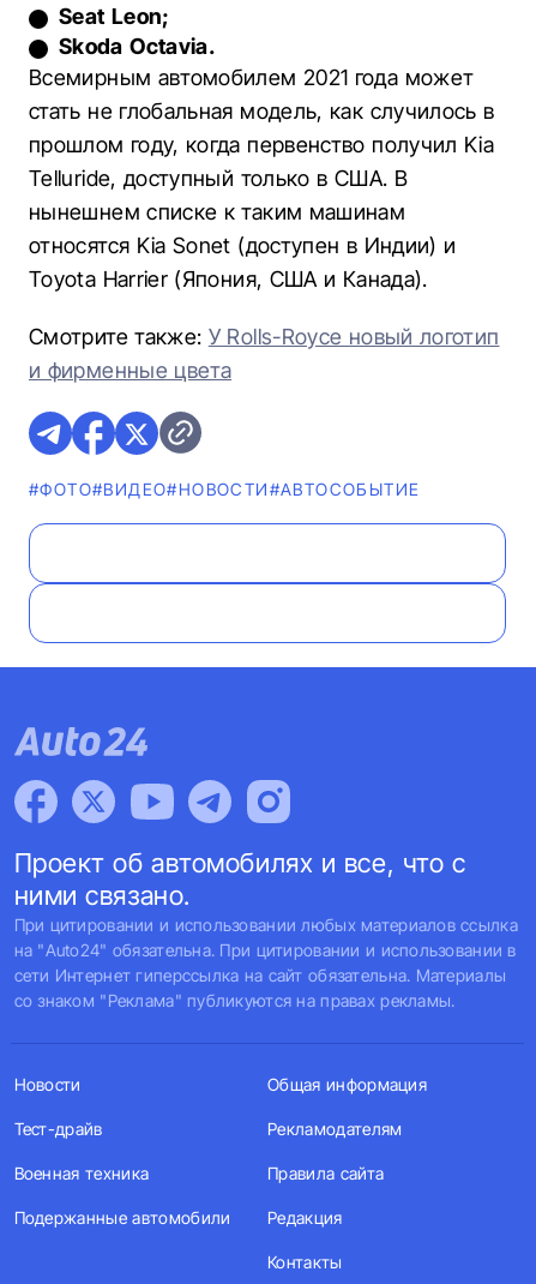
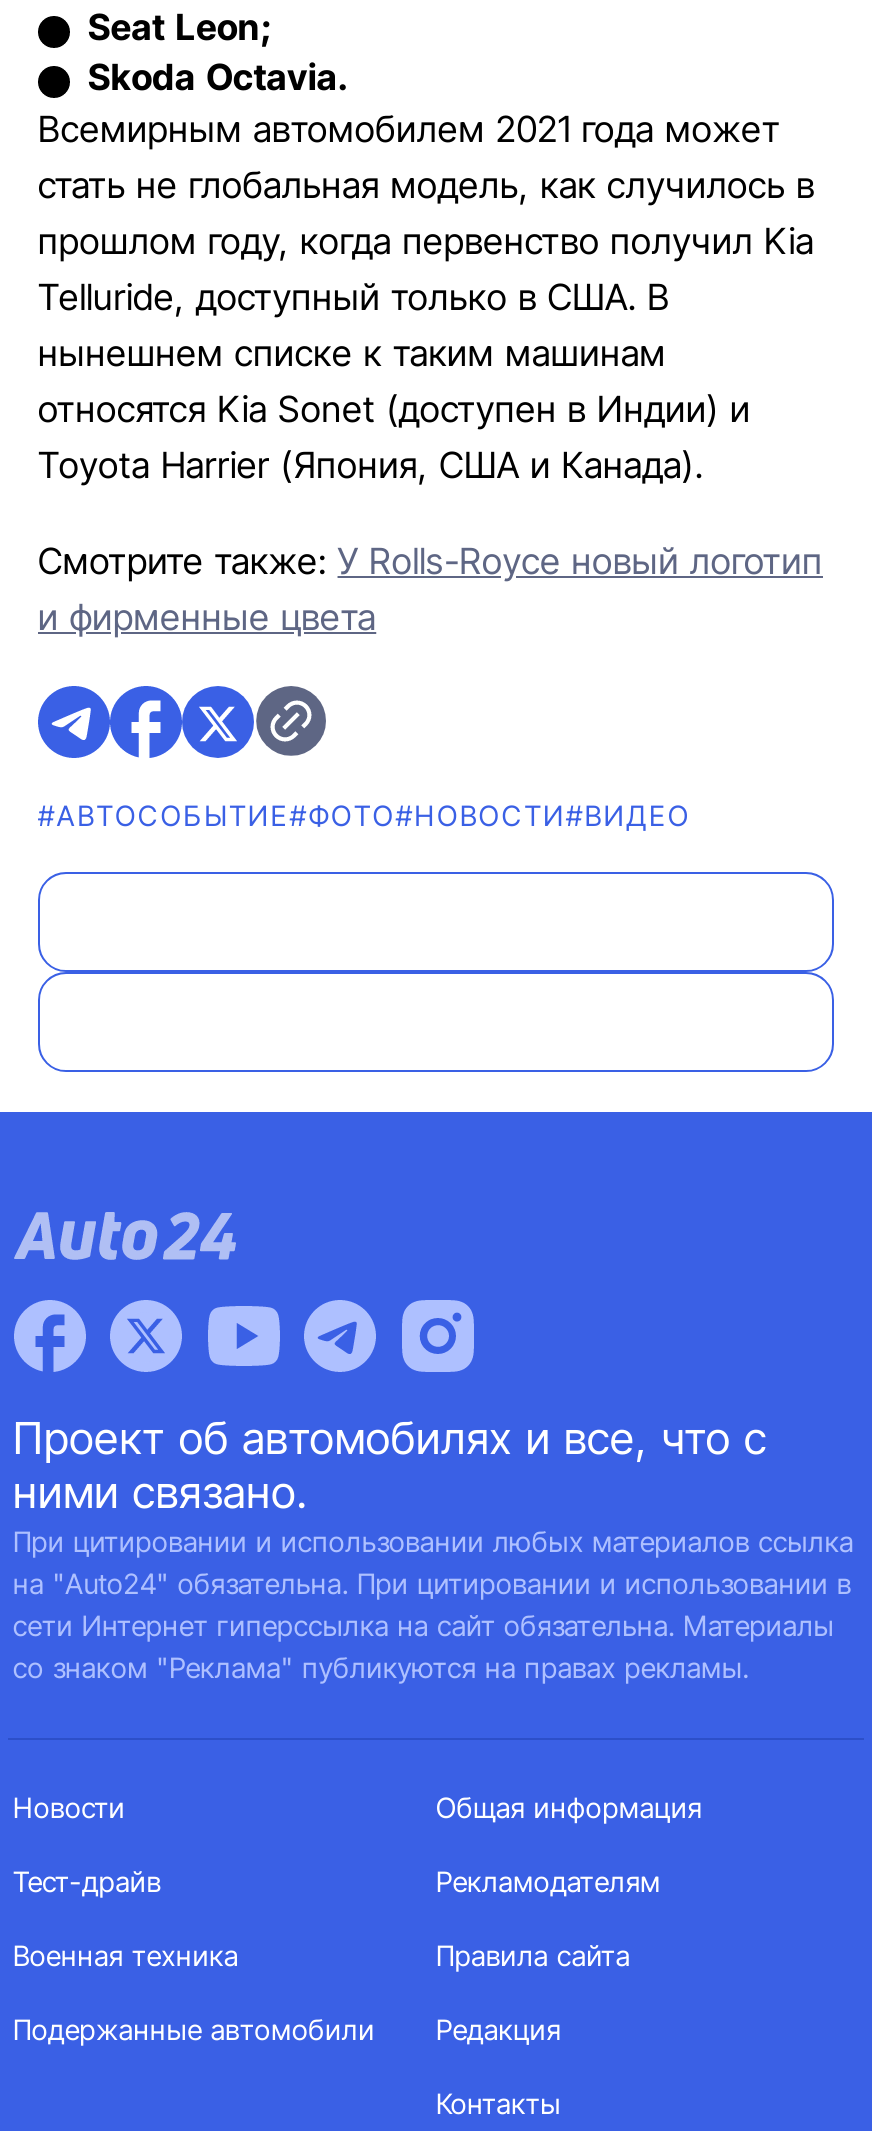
[29,479,420,499] #ФОТО#ВИДЕО#НОВОСТИ#АВТОСОБЫТИЕ -> [38,798,691,832] #АВТОСОБЫТИЕ#ФОТО#НОВОСТИ#ВИДЕО

